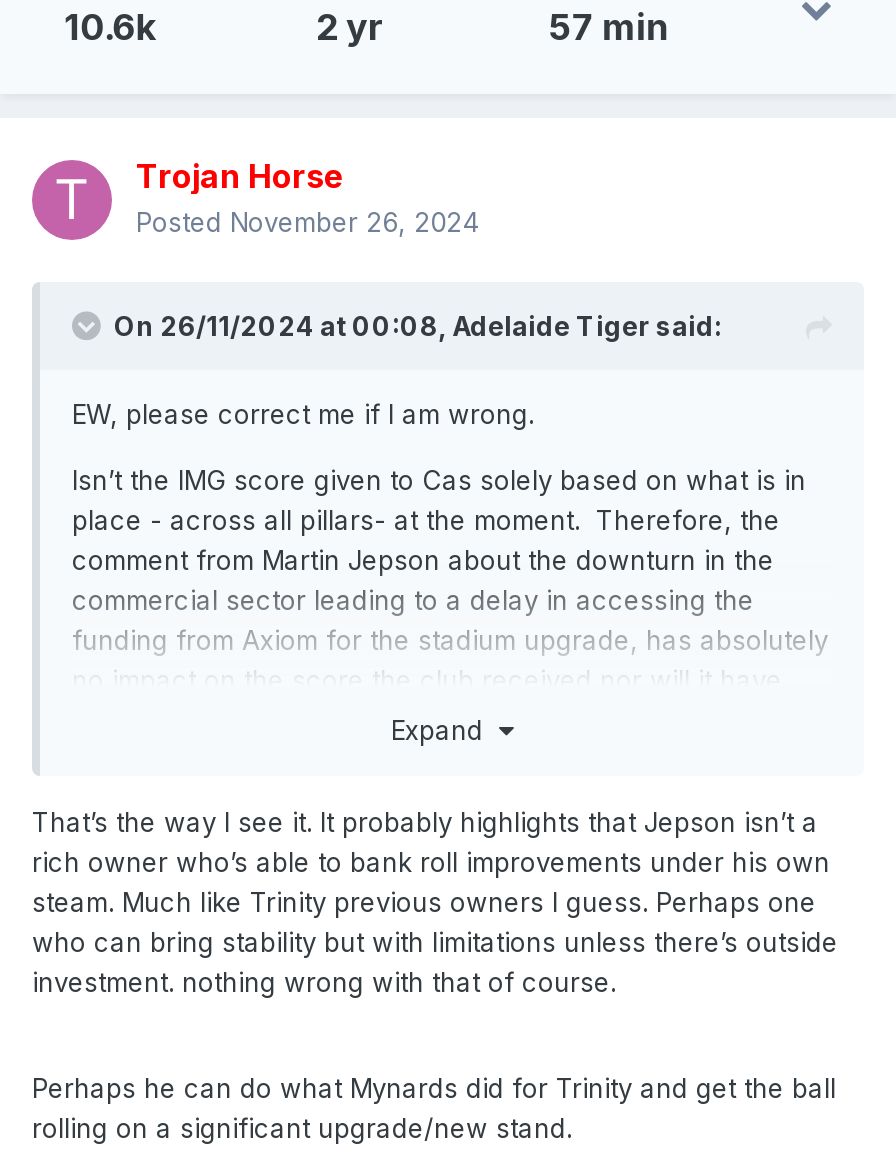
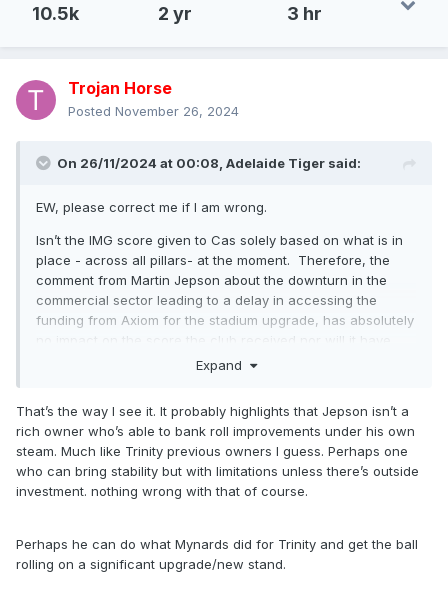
[64,7,156,49] 10.6k -> [32,3,79,24] 10.5k
[548,7,668,49] 57 min -> [287,3,322,24] 3 hr

